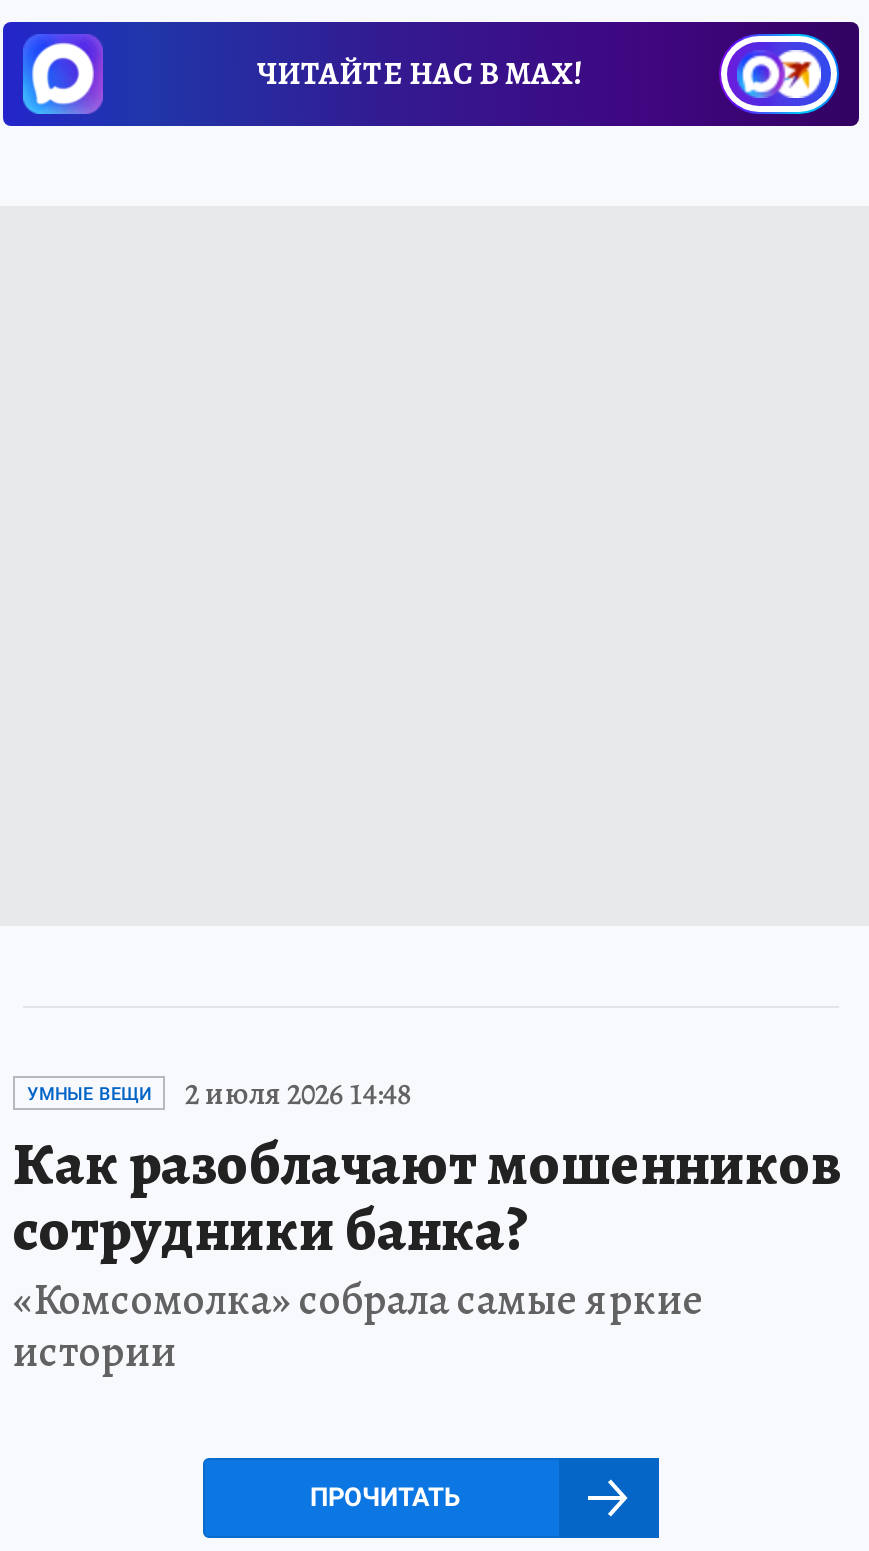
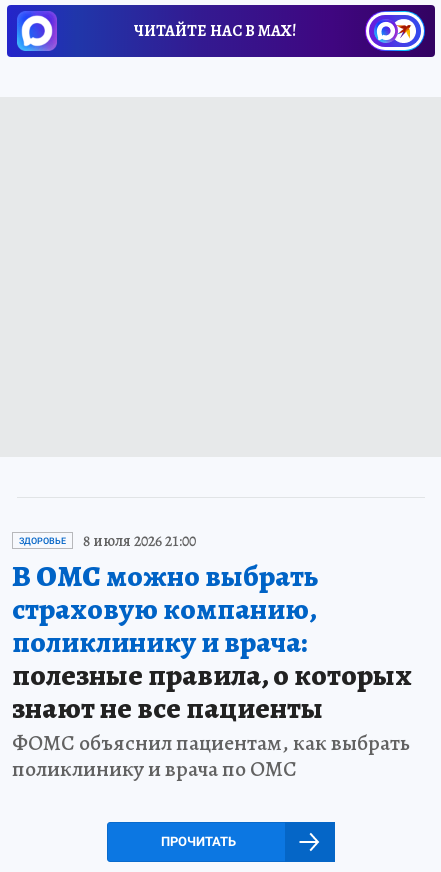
[13,1071,843,1381] УМНЫЕ ВЕЩИ | 2 июля 2026 14:48 | Как разоблачают мошенников | сотрудники банка? | «Комсомолка» собрала самые яркие | истории -> [12,530,412,784] ЗДОРОВЬЕ | 8 июля 2026 21:00 | В ОМС можно выбрать | страховую компанию, | поликлинику и врача: | полезные правила, о которых | знают не все пациенты | ФОМС объяснил пациентам, как выбрать | поликлинику и врача по ОМС

